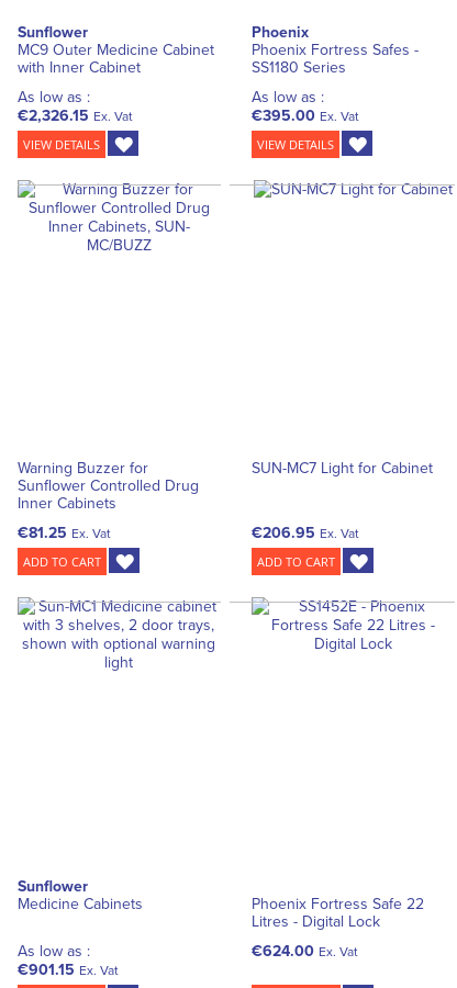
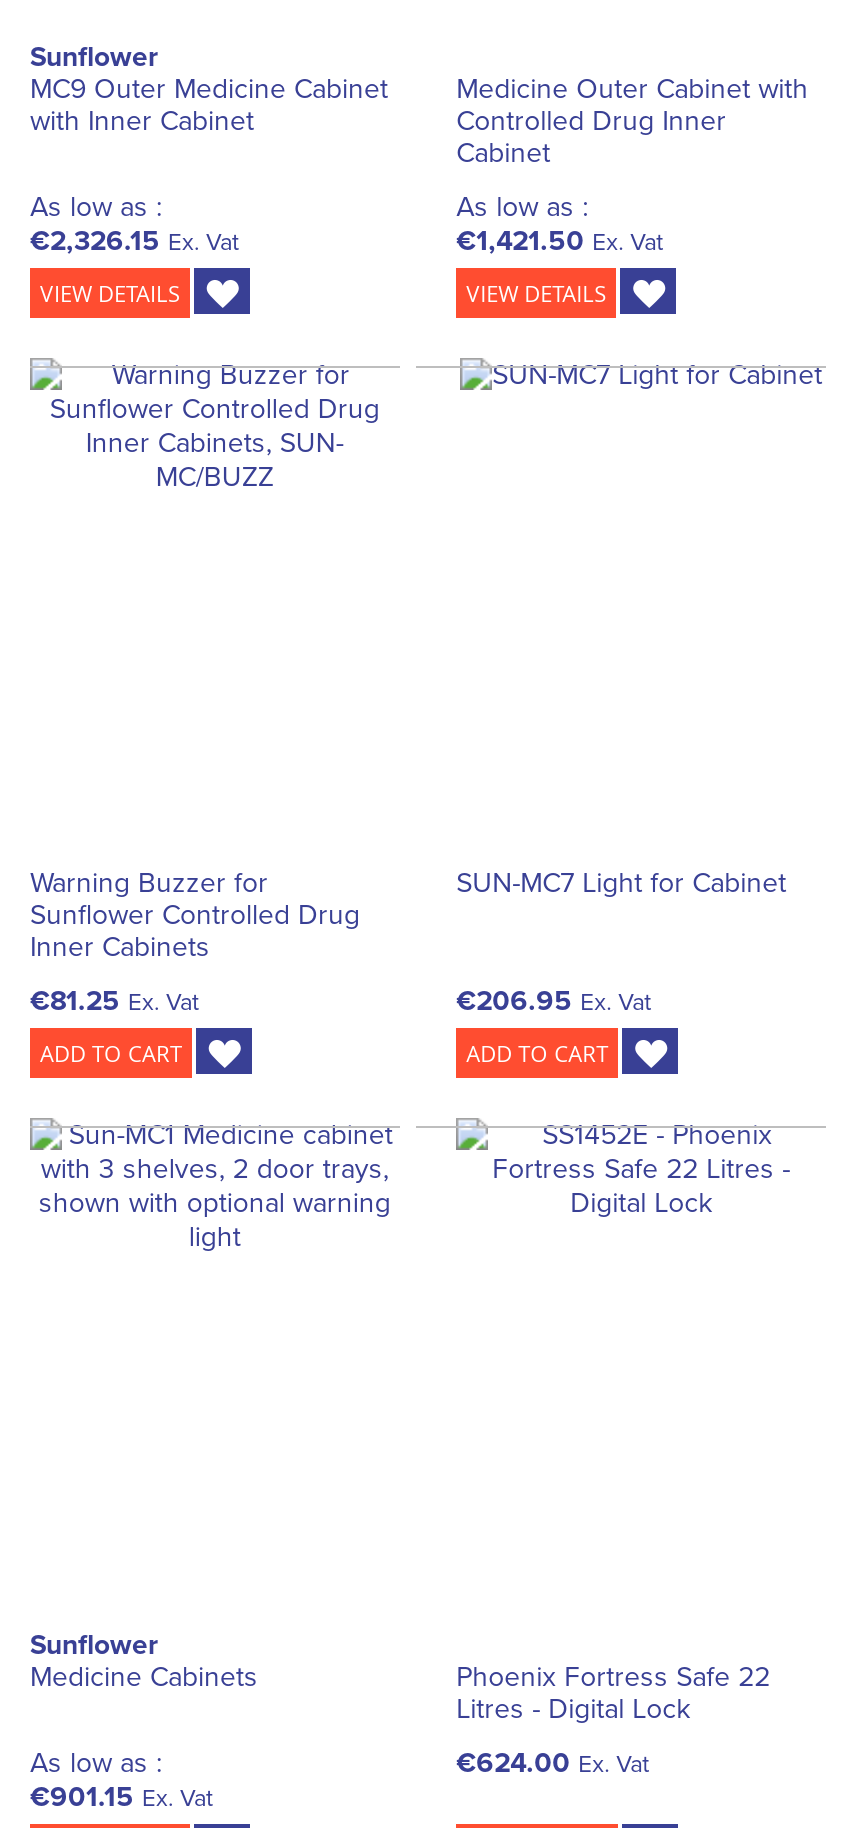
[252,23,419,77] Phoenix | Phoenix Fortress Safes - | SS1180 Series -> [456,72,808,170] Medicine Outer Cabinet with | Controlled Drug Inner | Cabinet
[252,107,359,125] €395.00 Ex. Vat -> [456,224,664,258] €1,421.50 Ex. Vat

